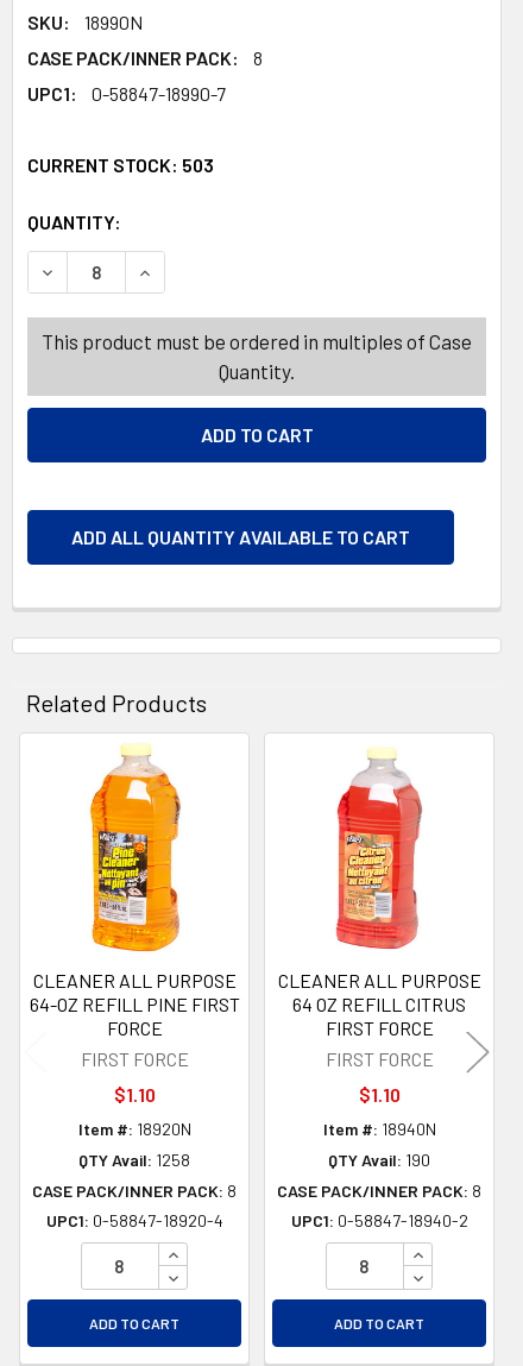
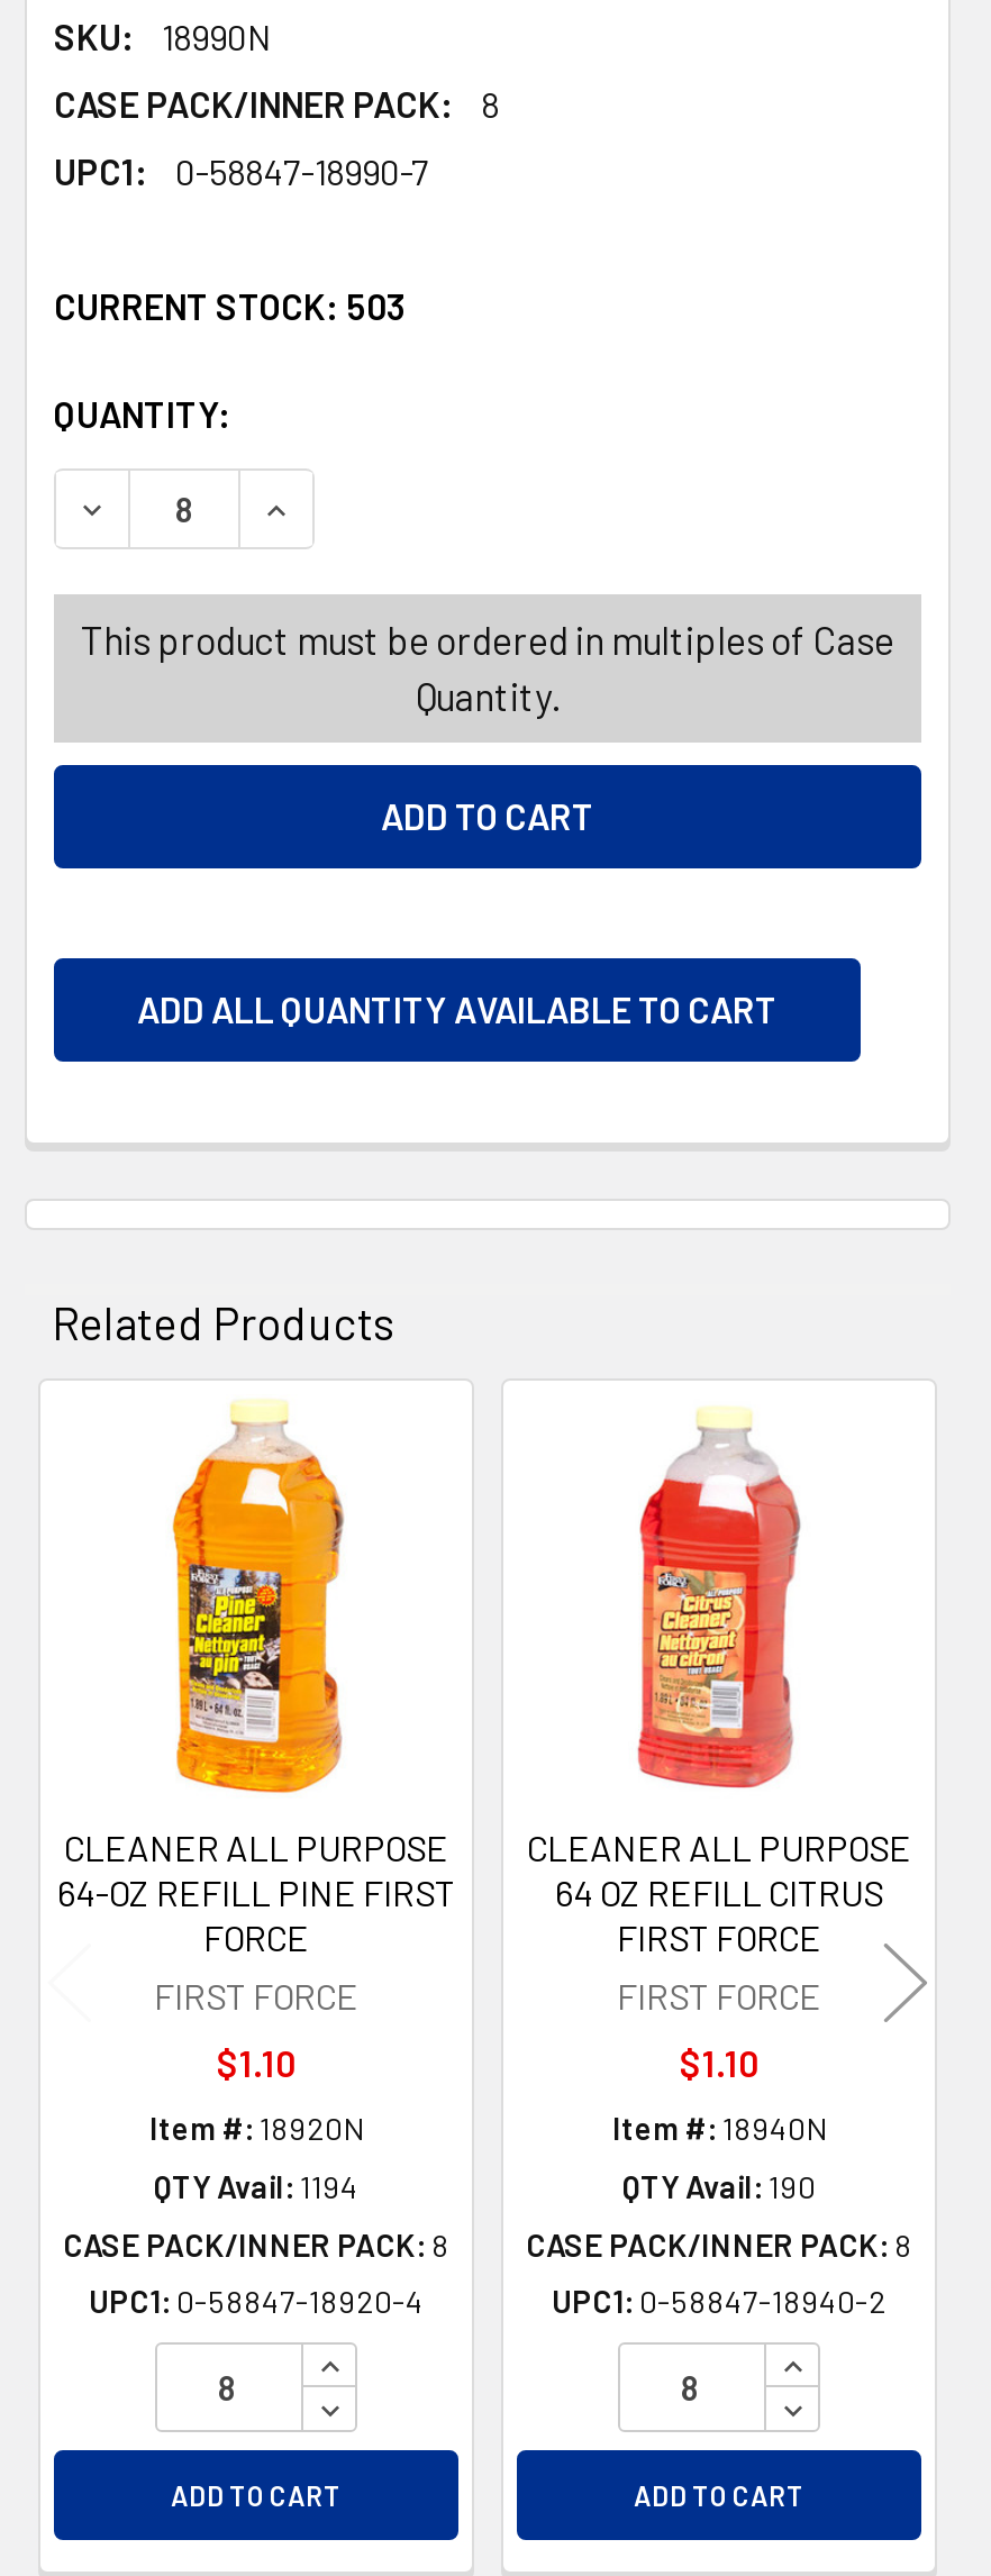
[78,1149,190,1169] QTY Avail: 1258 -> [154,2166,358,2205] QTY Avail: 1194

